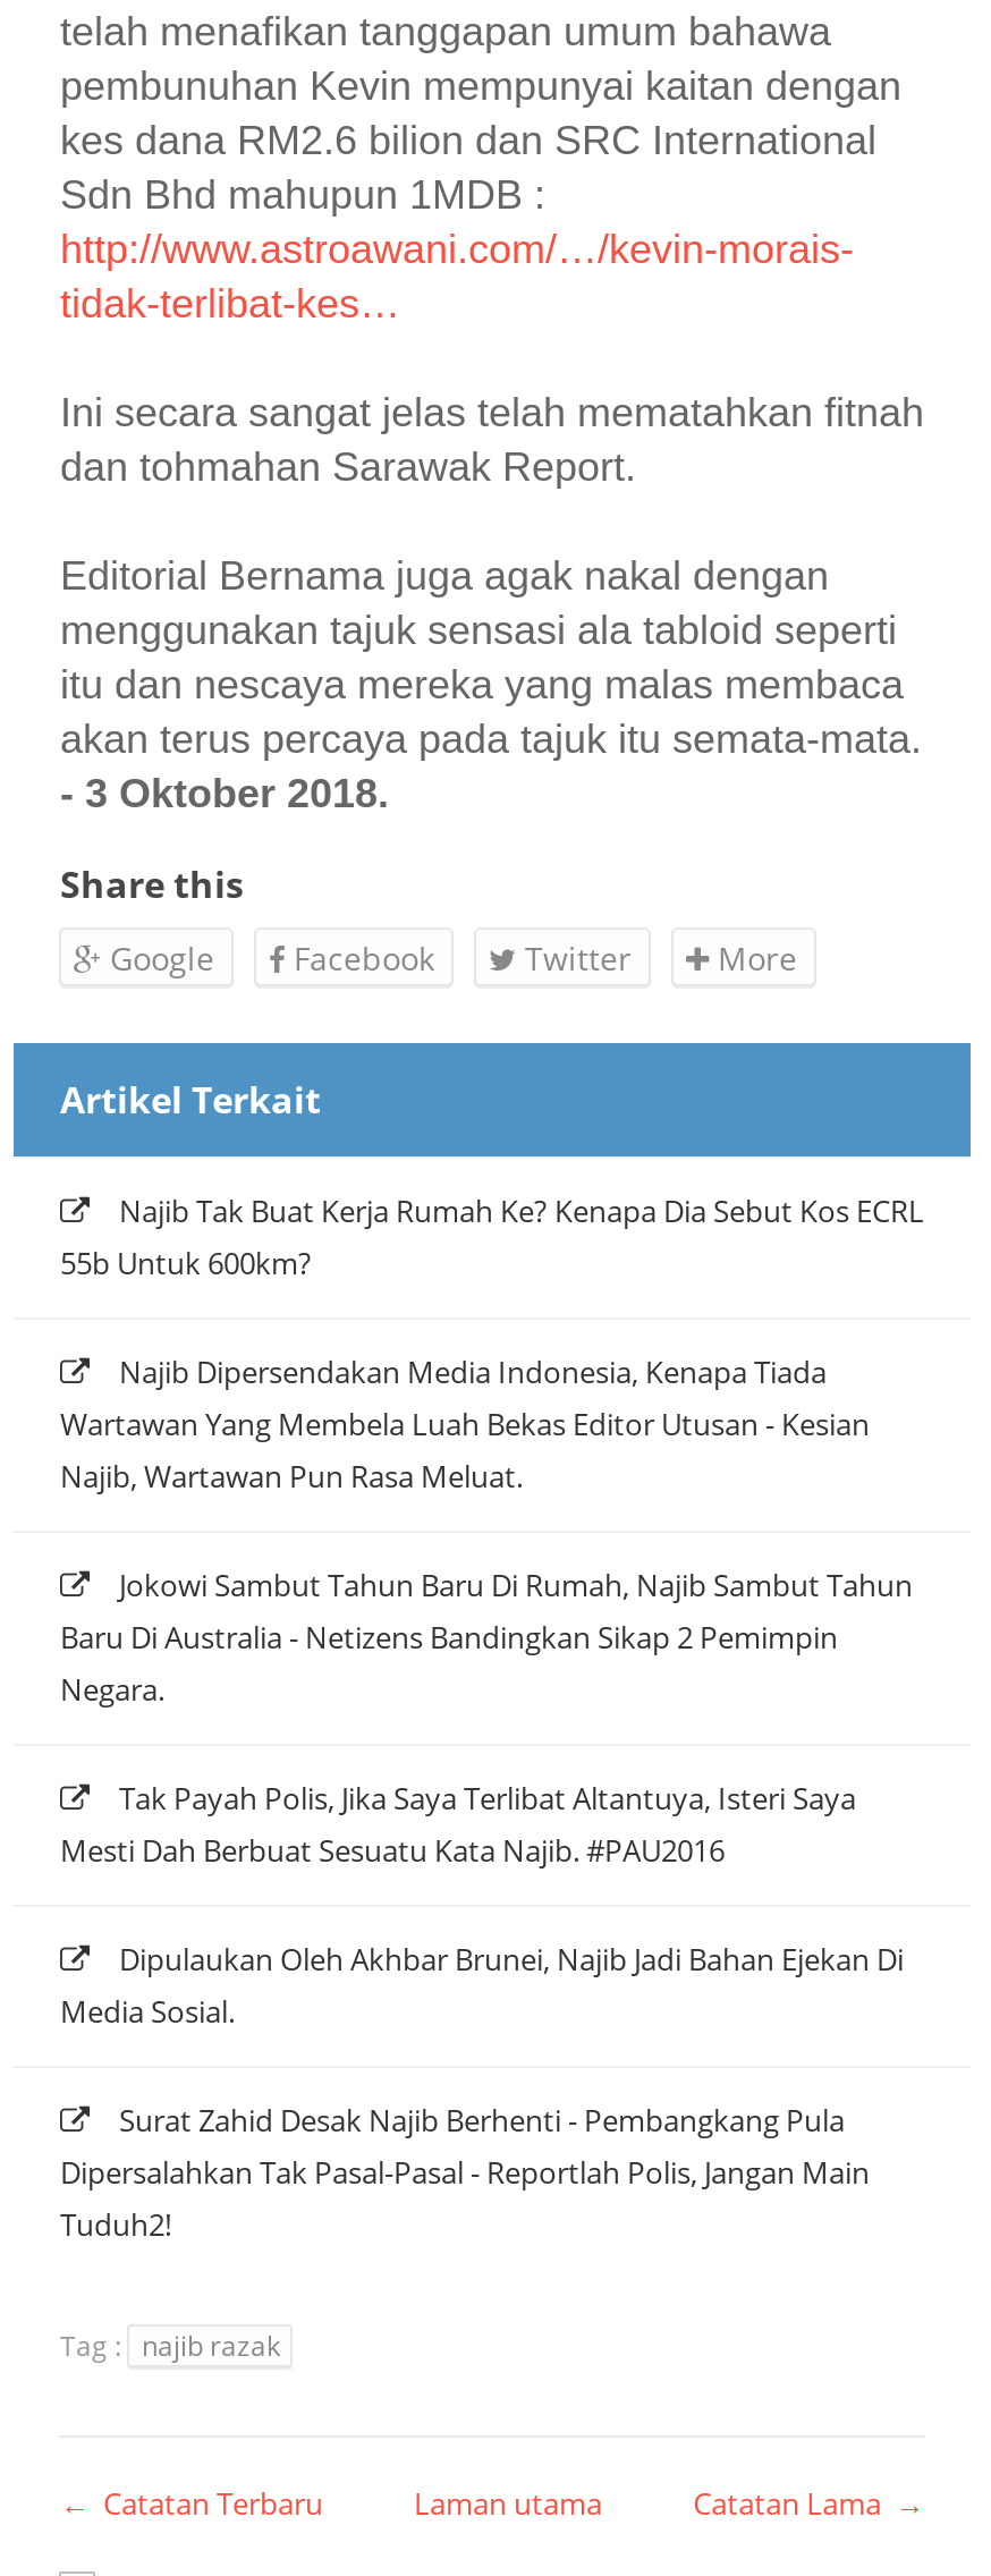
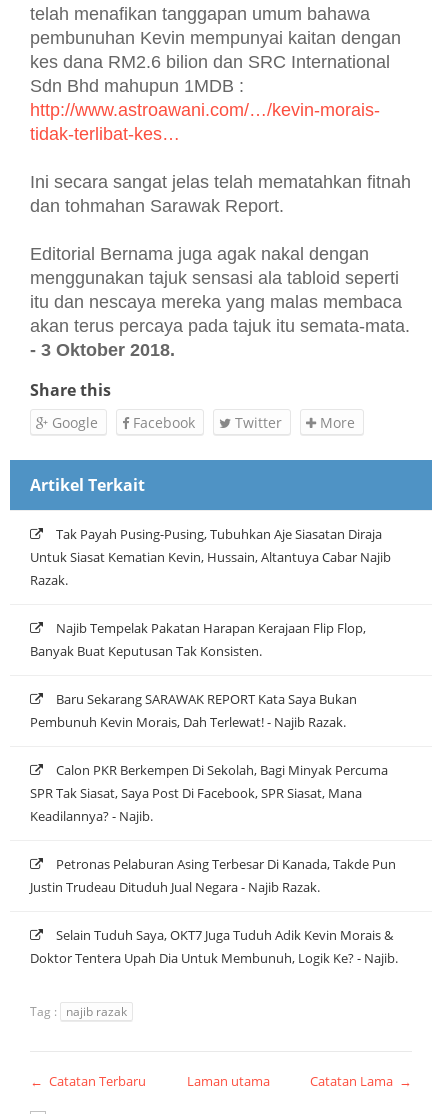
[60,1190,924,1283] Najib Tak Buat Kerja Rumah Ke? Kenapa Dia Sebut Kos ECRL | 55b Untuk 600km? -> [30,525,391,589] Tak Payah Pusing-Pusing, Tubuhkan Aje Siasatan Diraja | Untuk Siasat Kematian Kevin, Hussain, Altantuya Cabar Najib | Razak.
[60,1351,869,1496] Najib Dipersendakan Media Indonesia, Kenapa Tiada | Wartawan Yang Membela Luah Bekas Editor Utusan - Kesian | Najib, Wartawan Pun Rasa Meluat. -> [30,619,366,660] Najib Tempelak Pakatan Harapan Kerajaan Flip Flop, | Banyak Buat Keputusan Tak Konsisten.
[60,1564,913,1709] Jokowi Sambut Tahun Baru Di Rumah, Najib Sambut Tahun | Baru Di Australia - Netizens Bandingkan Sikap 2 Pemimpin | Negara. -> [30,690,357,731] Baru Sekarang SARAWAK REPORT Kata Saya Bukan | Pembunuh Kevin Morais, Dah Terlewat! - Najib Razak.
[60,1777,856,1870] Tak Payah Polis, Jika Saya Terlibat Altantuya, Isteri Saya | Mesti Dah Berbuat Sesuatu Kata Najib. #PAU2016 -> [30,761,388,825] Calon PKR Berkempen Di Sekolah, Bagi Minyak Percuma | SPR Tak Siasat, Saya Post Di Facebook, SPR Siasat, Mana | Keadilannya? - Najib.
[60,1938,903,2031] Dipulaukan Oleh Akhbar Brunei, Najib Jadi Bahan Ejekan Di | Media Sosial. -> [30,855,396,896] Petronas Pelaburan Asing Terbesar Di Kanada, Takde Pun | Justin Trudeau Dituduh Jual Negara - Najib Razak.
[60,2099,869,2244] Surat Zahid Desak Najib Berhenti - Pembangkang Pula | Dipersalahkan Tak Pasal-Pasal - Reportlah Polis, Jangan Main | Tuduh2! -> [30,926,398,967] Selain Tuduh Saya, OKT7 Juga Tuduh Adik Kevin Morais & | Doktor Tentera Upah Dia Untuk Membunuh, Logik Ke? - Najib.

